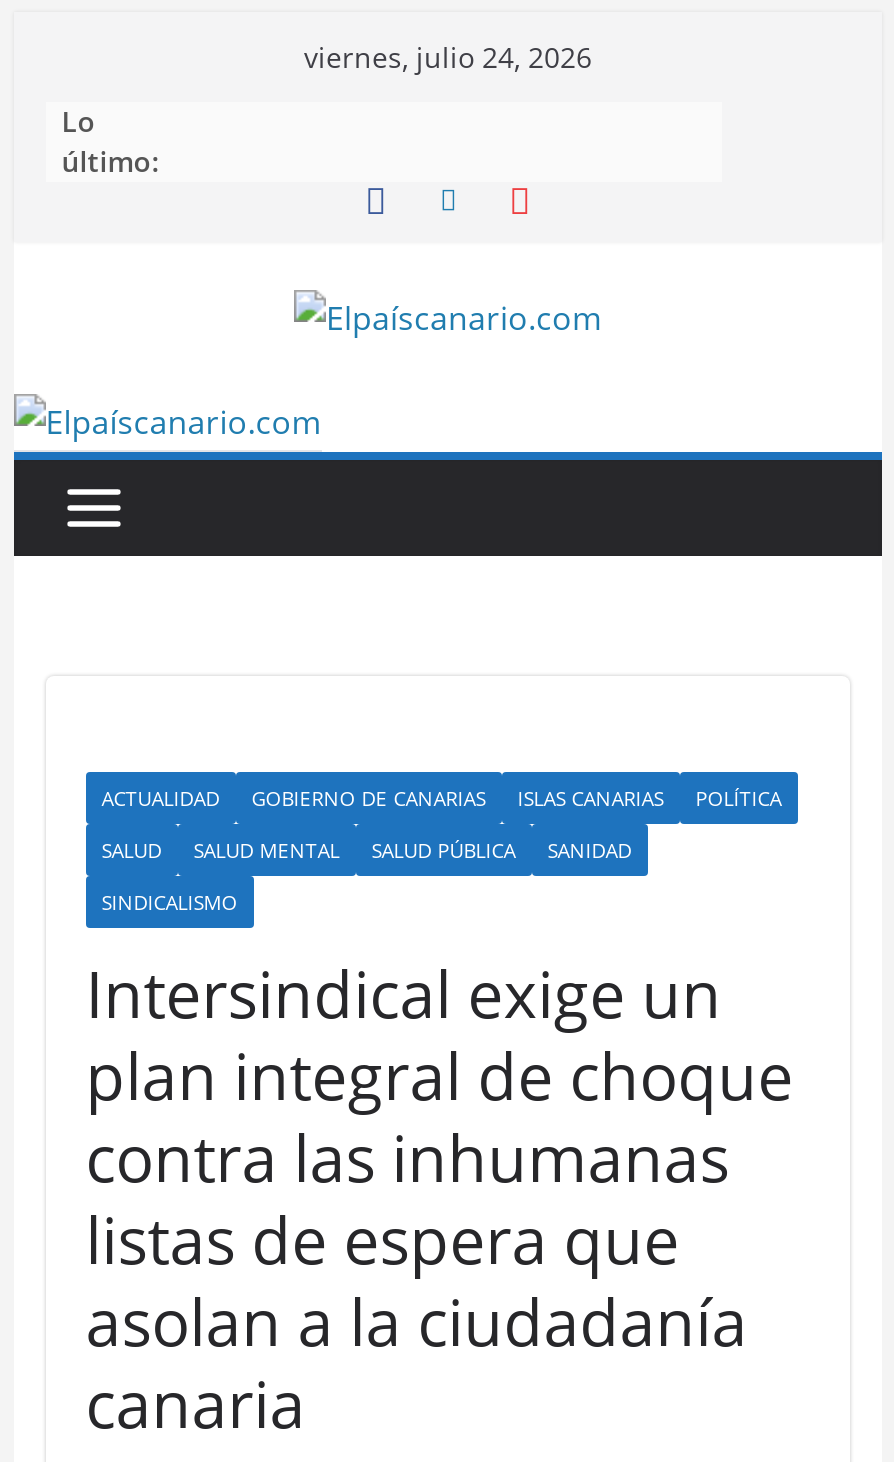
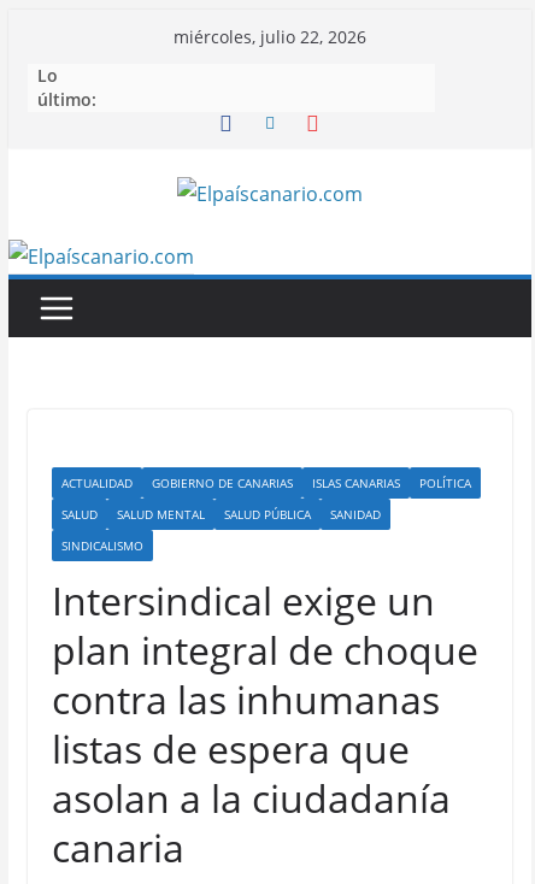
[304,38,592,76] viernes, julio 24, 2026 -> [174,25,366,48] miércoles, julio 22, 2026

